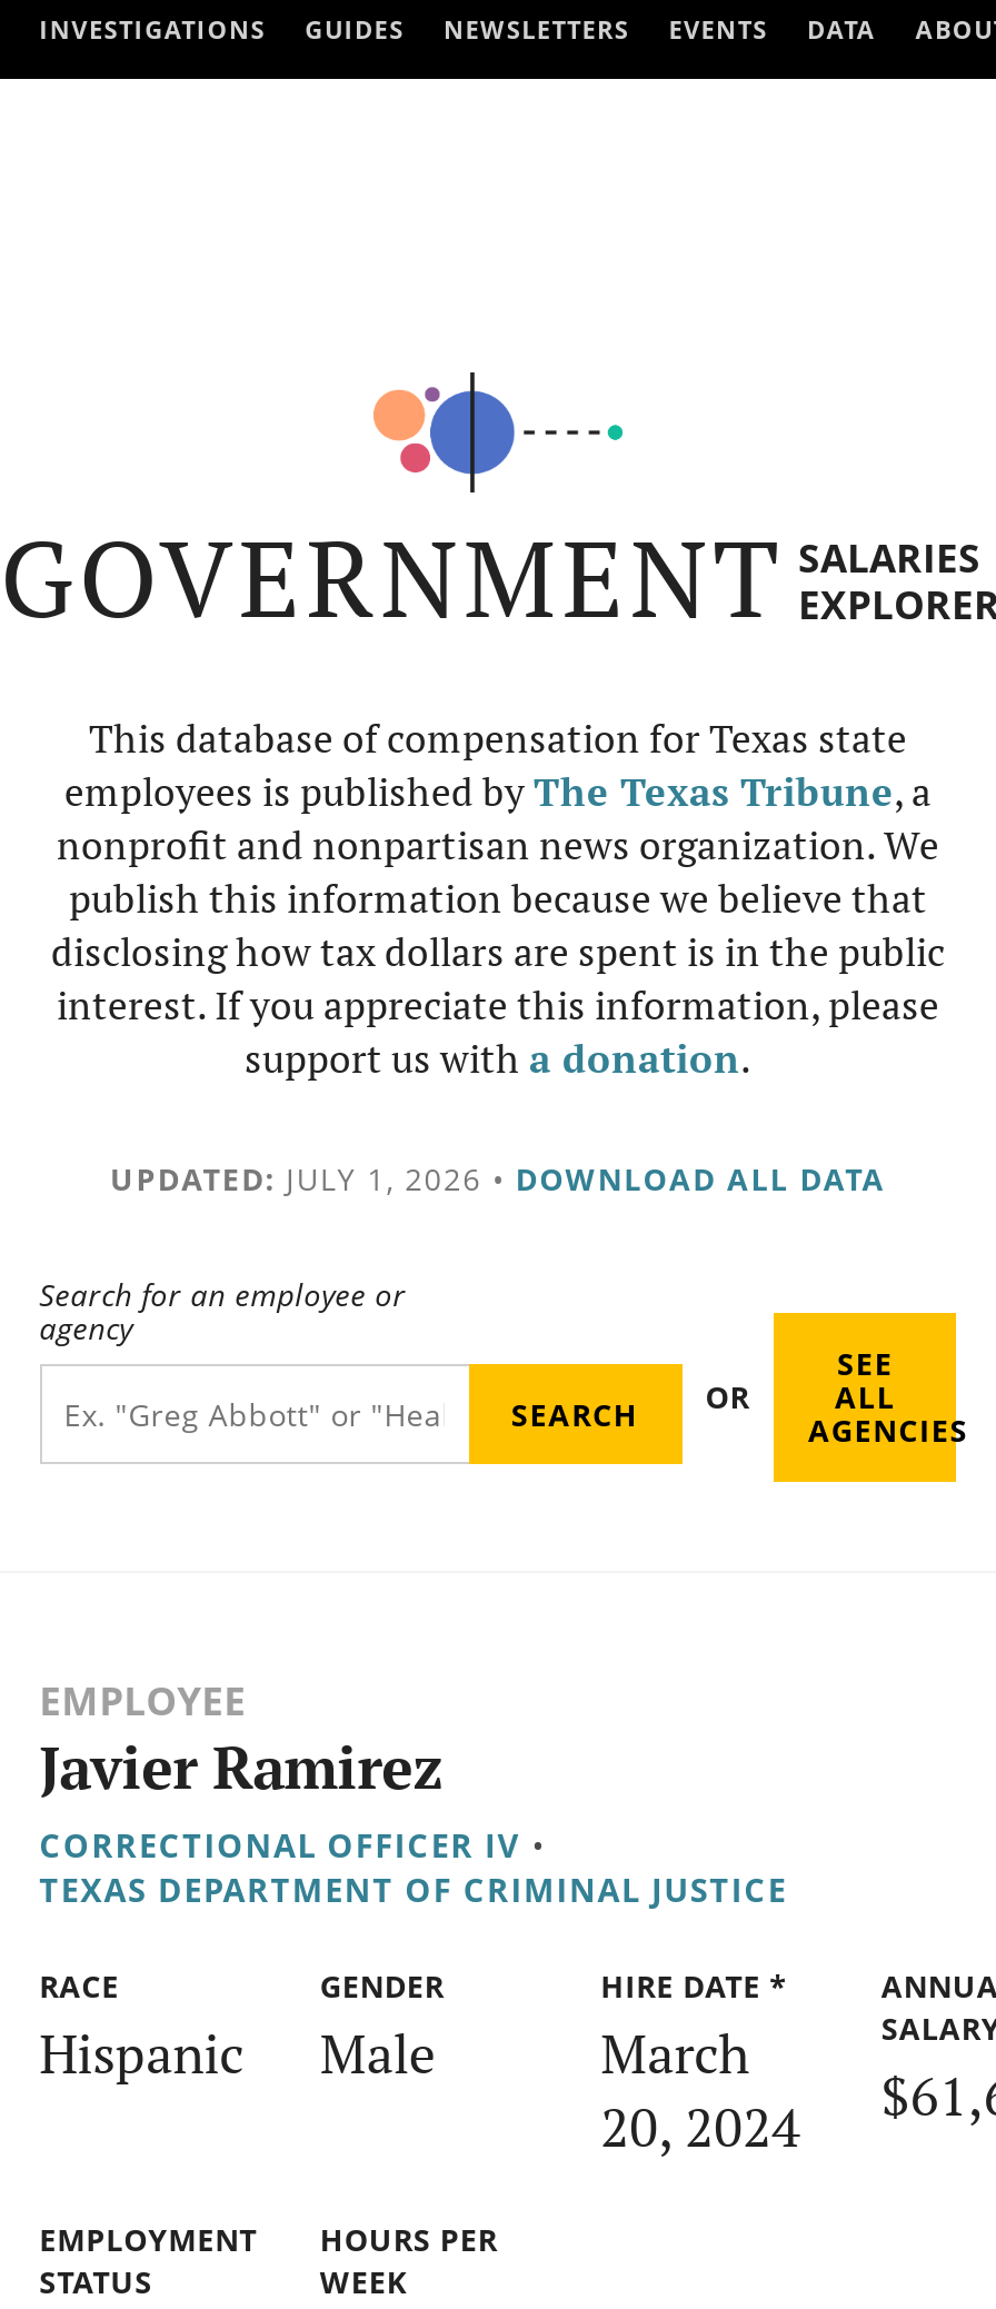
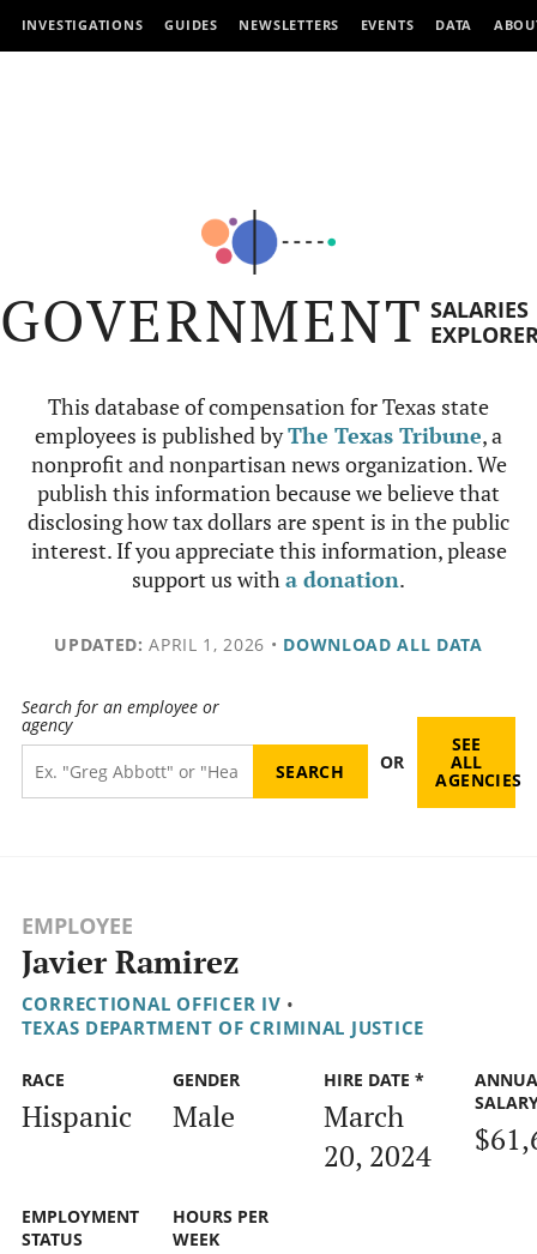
[110,1157,886,1200] UPDATED: JULY 1, 2026 • DOWNLOAD ALL DATA -> [54,633,483,656] UPDATED: APRIL 1, 2026 • DOWNLOAD ALL DATA

